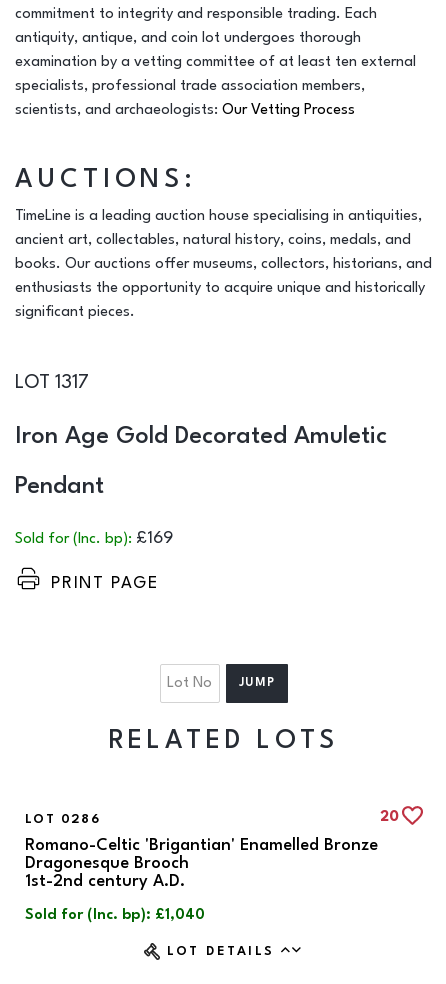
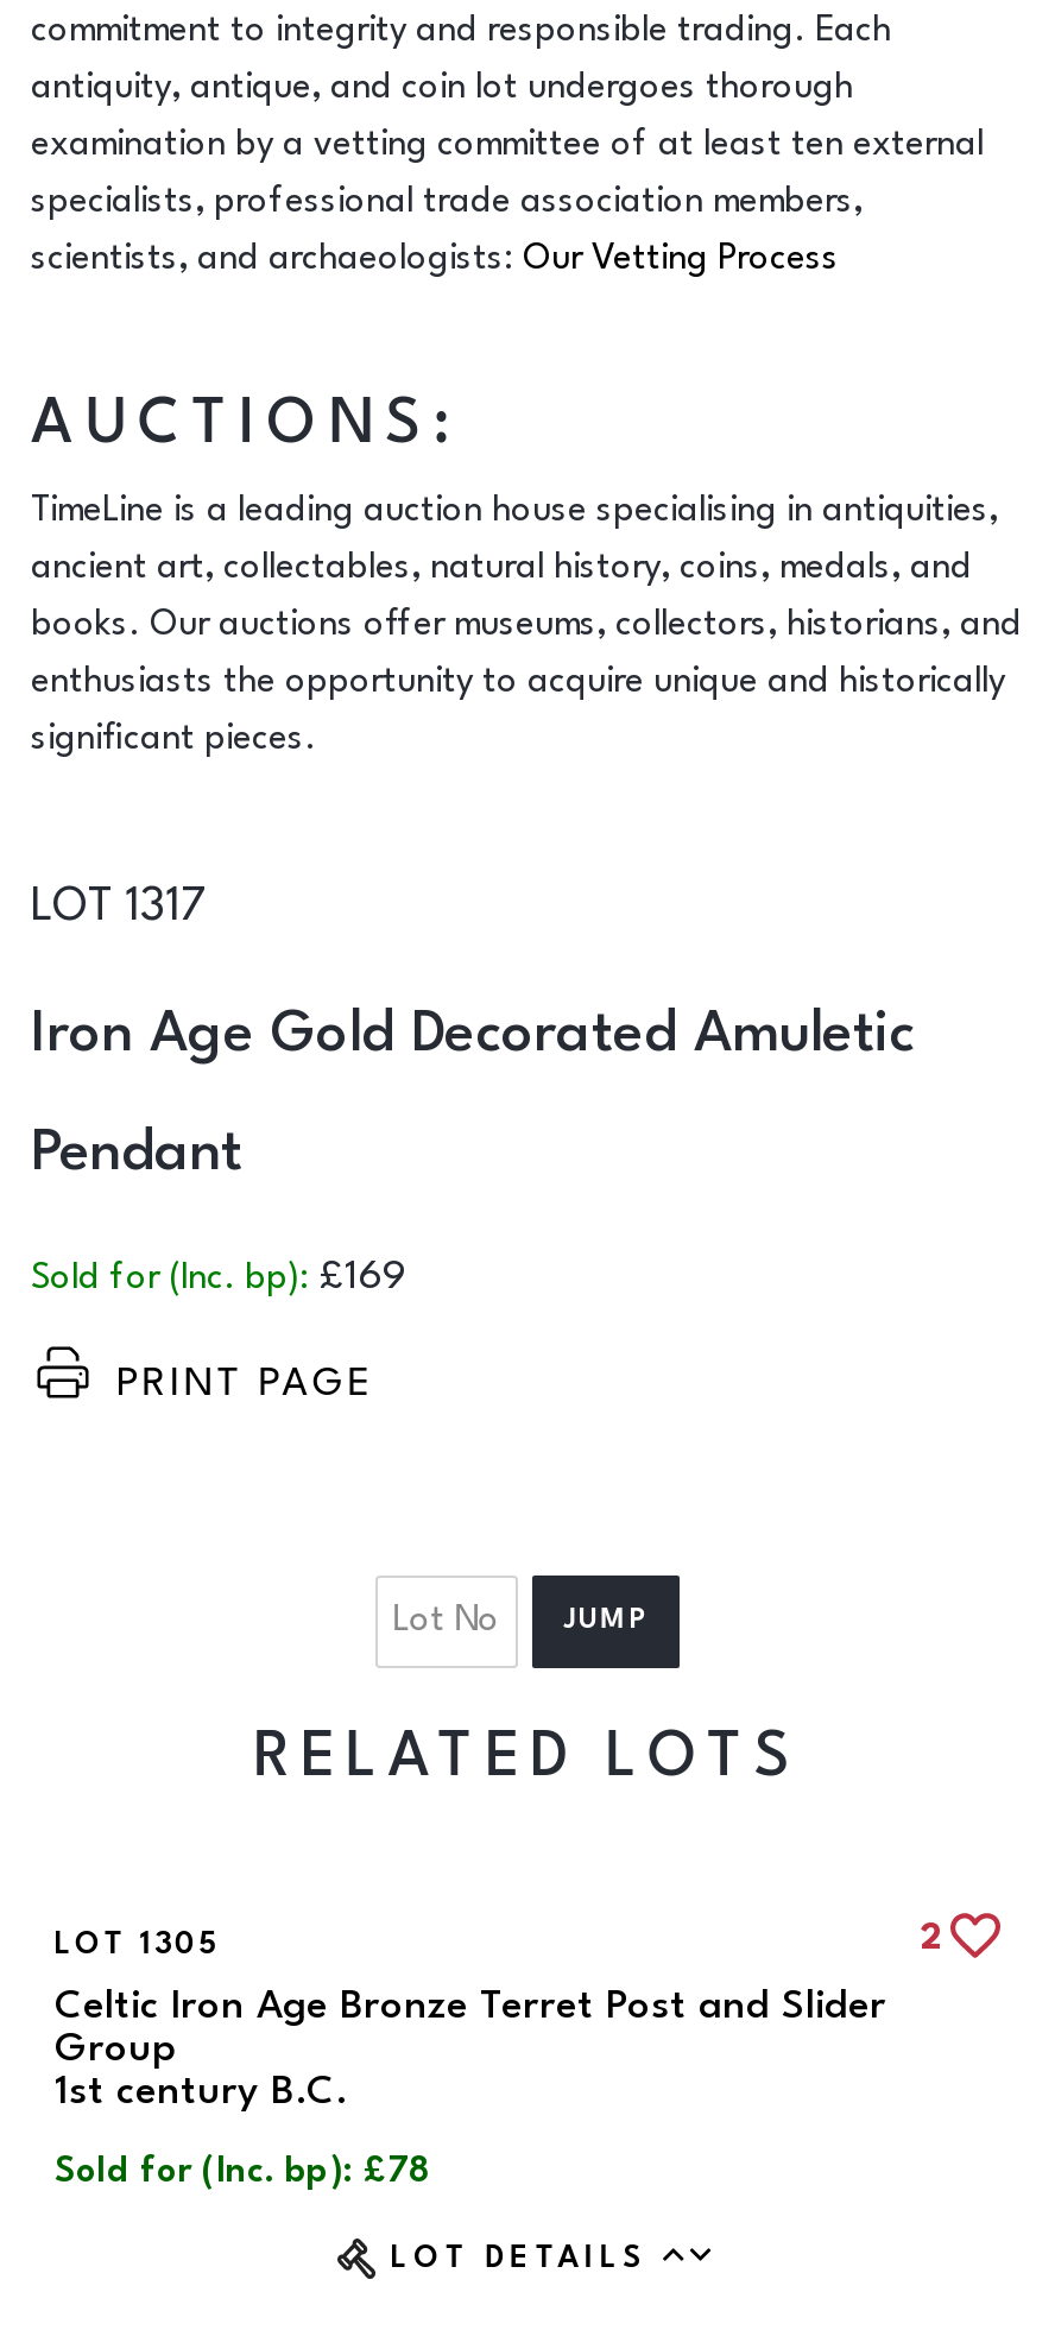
[25,809,398,826] LOT 0286 | 20 -> [55,1921,942,1960] LOT 1305 | 2
[25,837,378,890] Romano-Celtic 'Brigantian' Enamelled Bronze | Dragonesque Brooch | 1st-2nd century A.D. -> [55,1986,886,2112] Celtic Iron Age Bronze Terret Post and Slider | Group | 1st century B.C.
[25,908,205,923] Sold for (Inc. bp): £1,040 -> [55,2155,430,2191] Sold for (Inc. bp): £78

